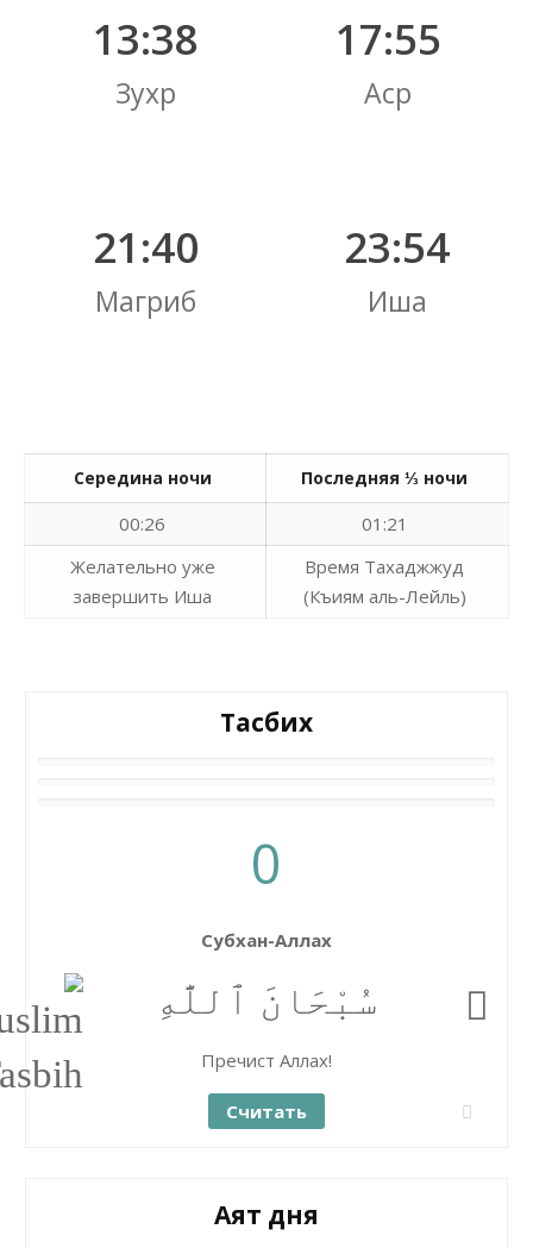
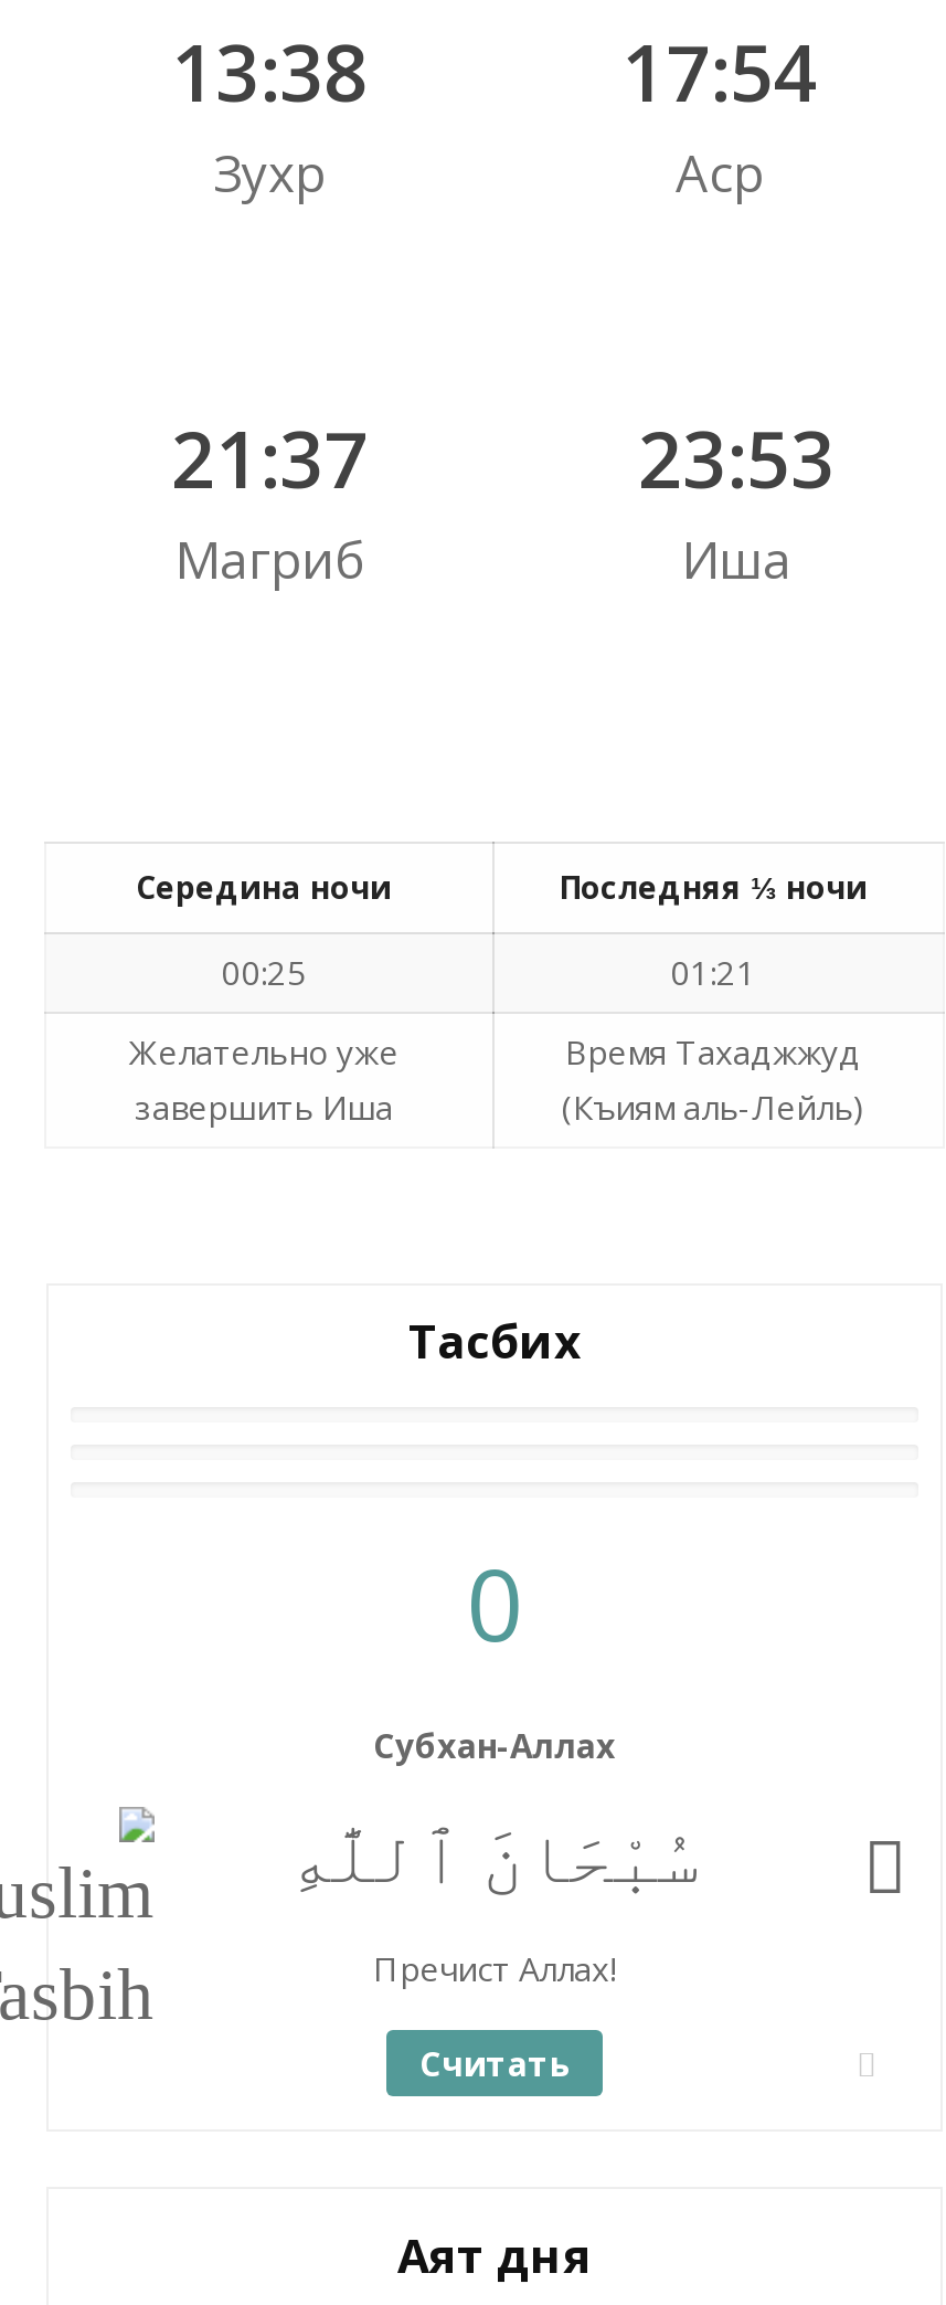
[335,11,441,67] 17:55 -> [621,20,818,124] 17:54
[92,219,198,275] 21:40 -> [171,407,368,511] 21:37
[344,219,450,275] 23:54 -> [638,407,835,511] 23:53
[119,512,165,536] 00:26 -> [221,950,307,994] 00:25

